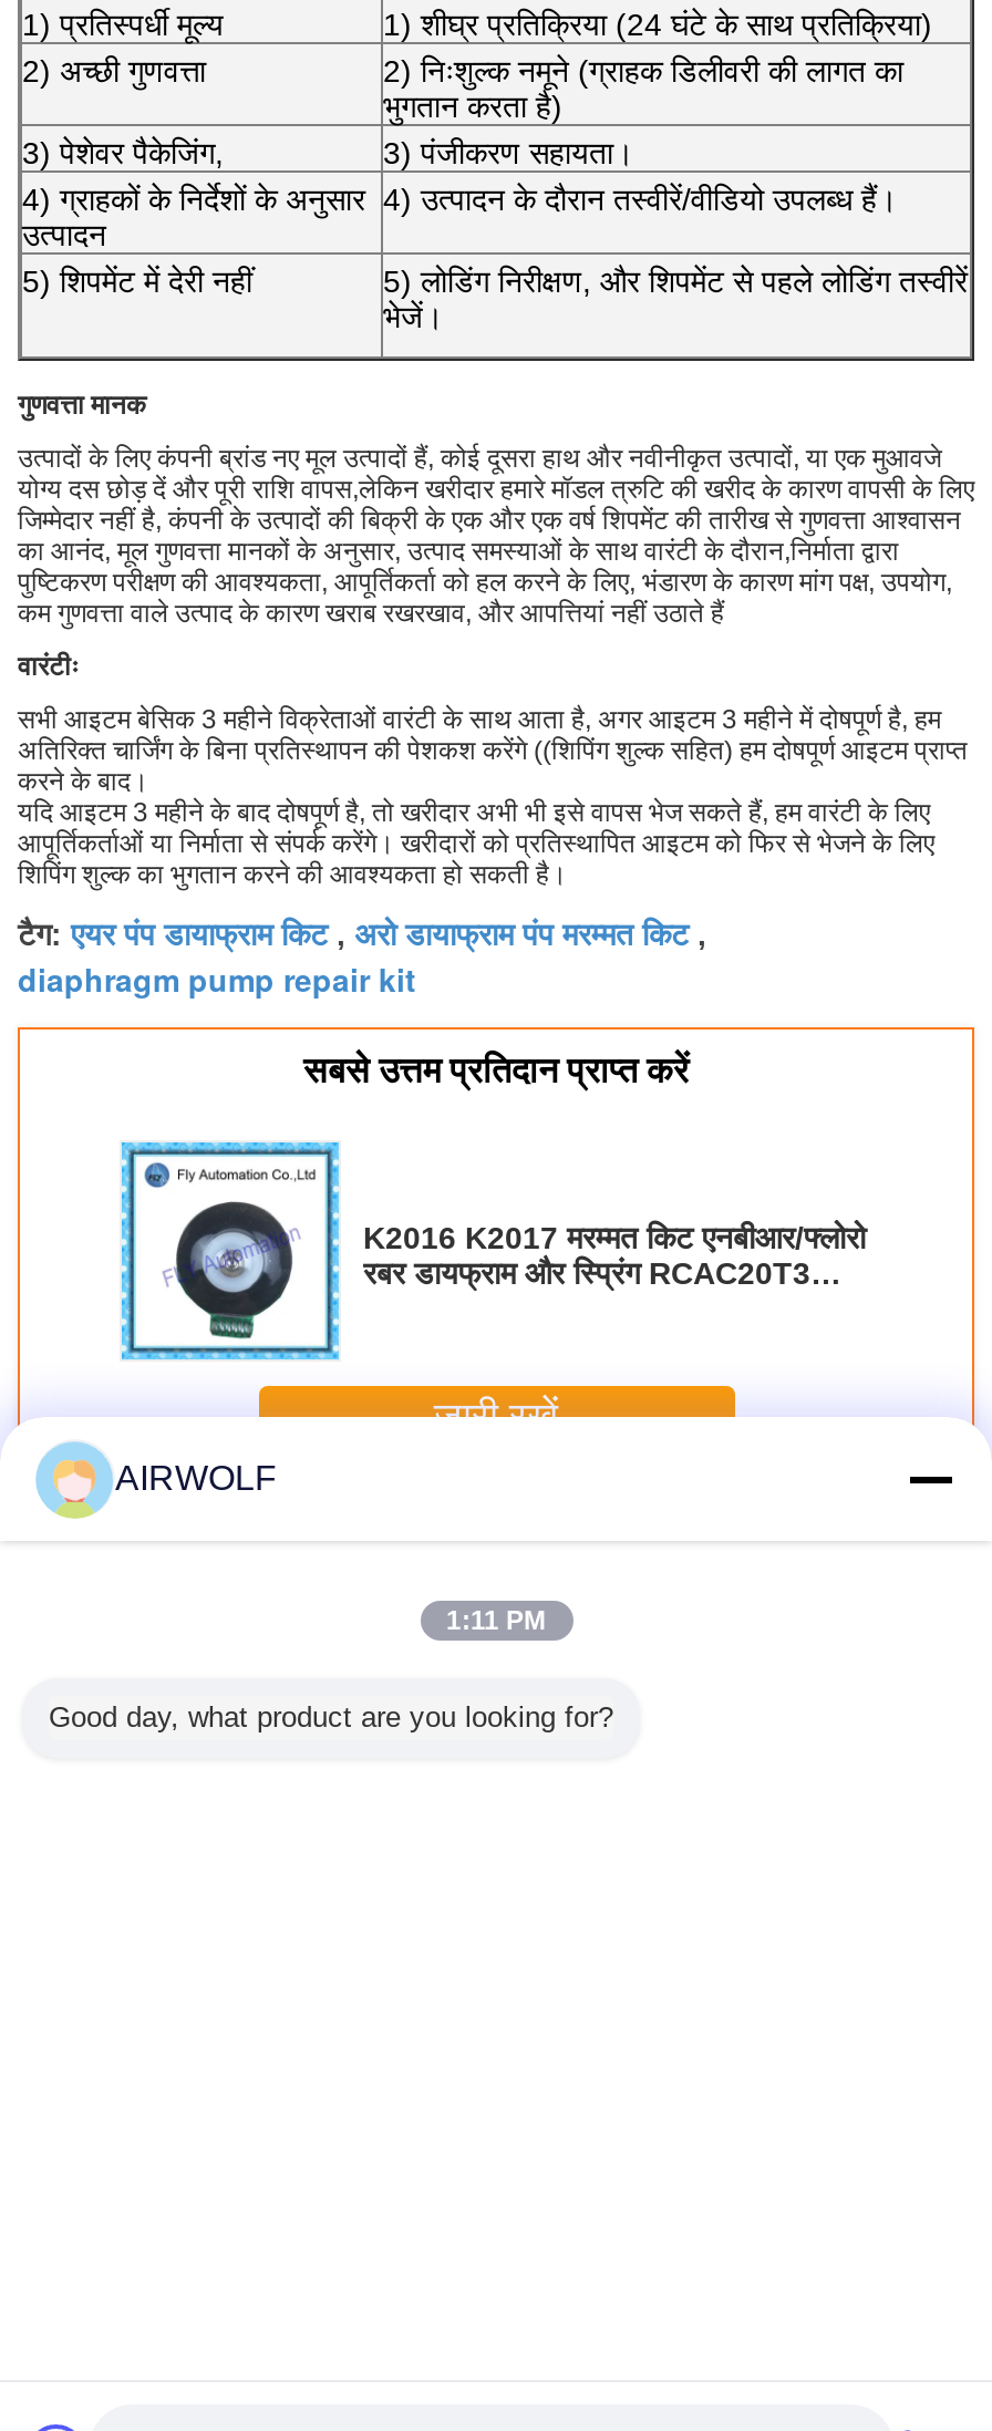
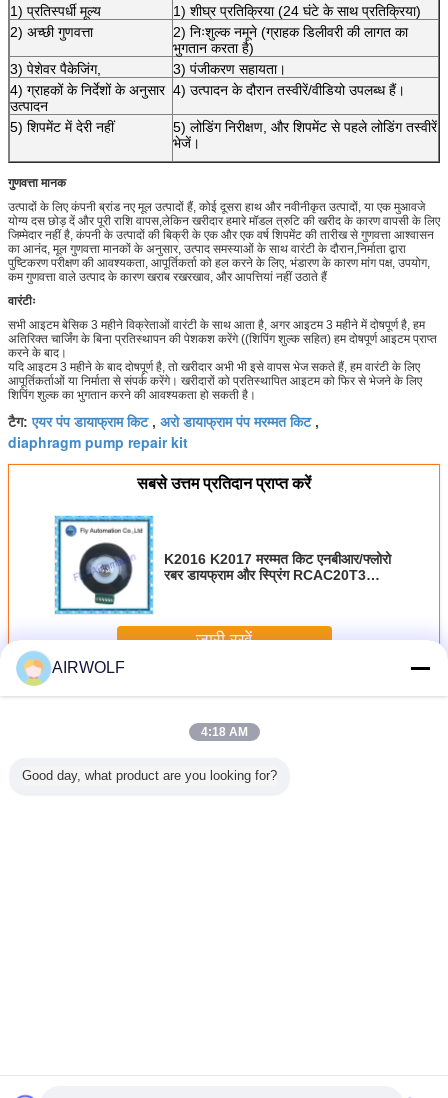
[446,1605,546,1636] 1:11 PM -> [200,725,247,739] 4:18 AM

